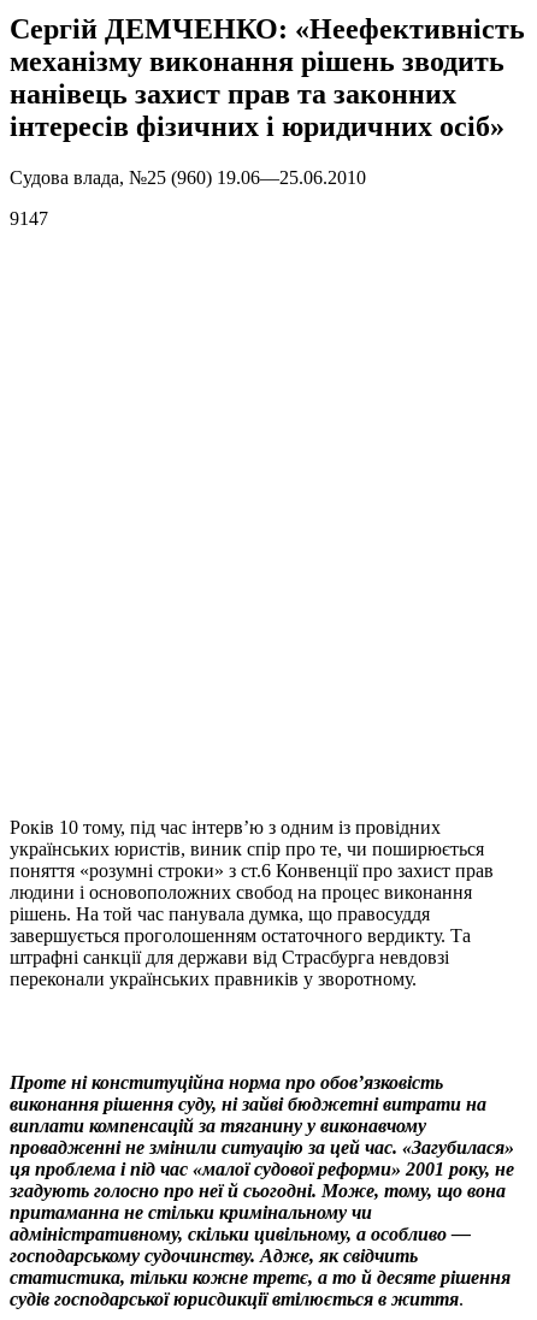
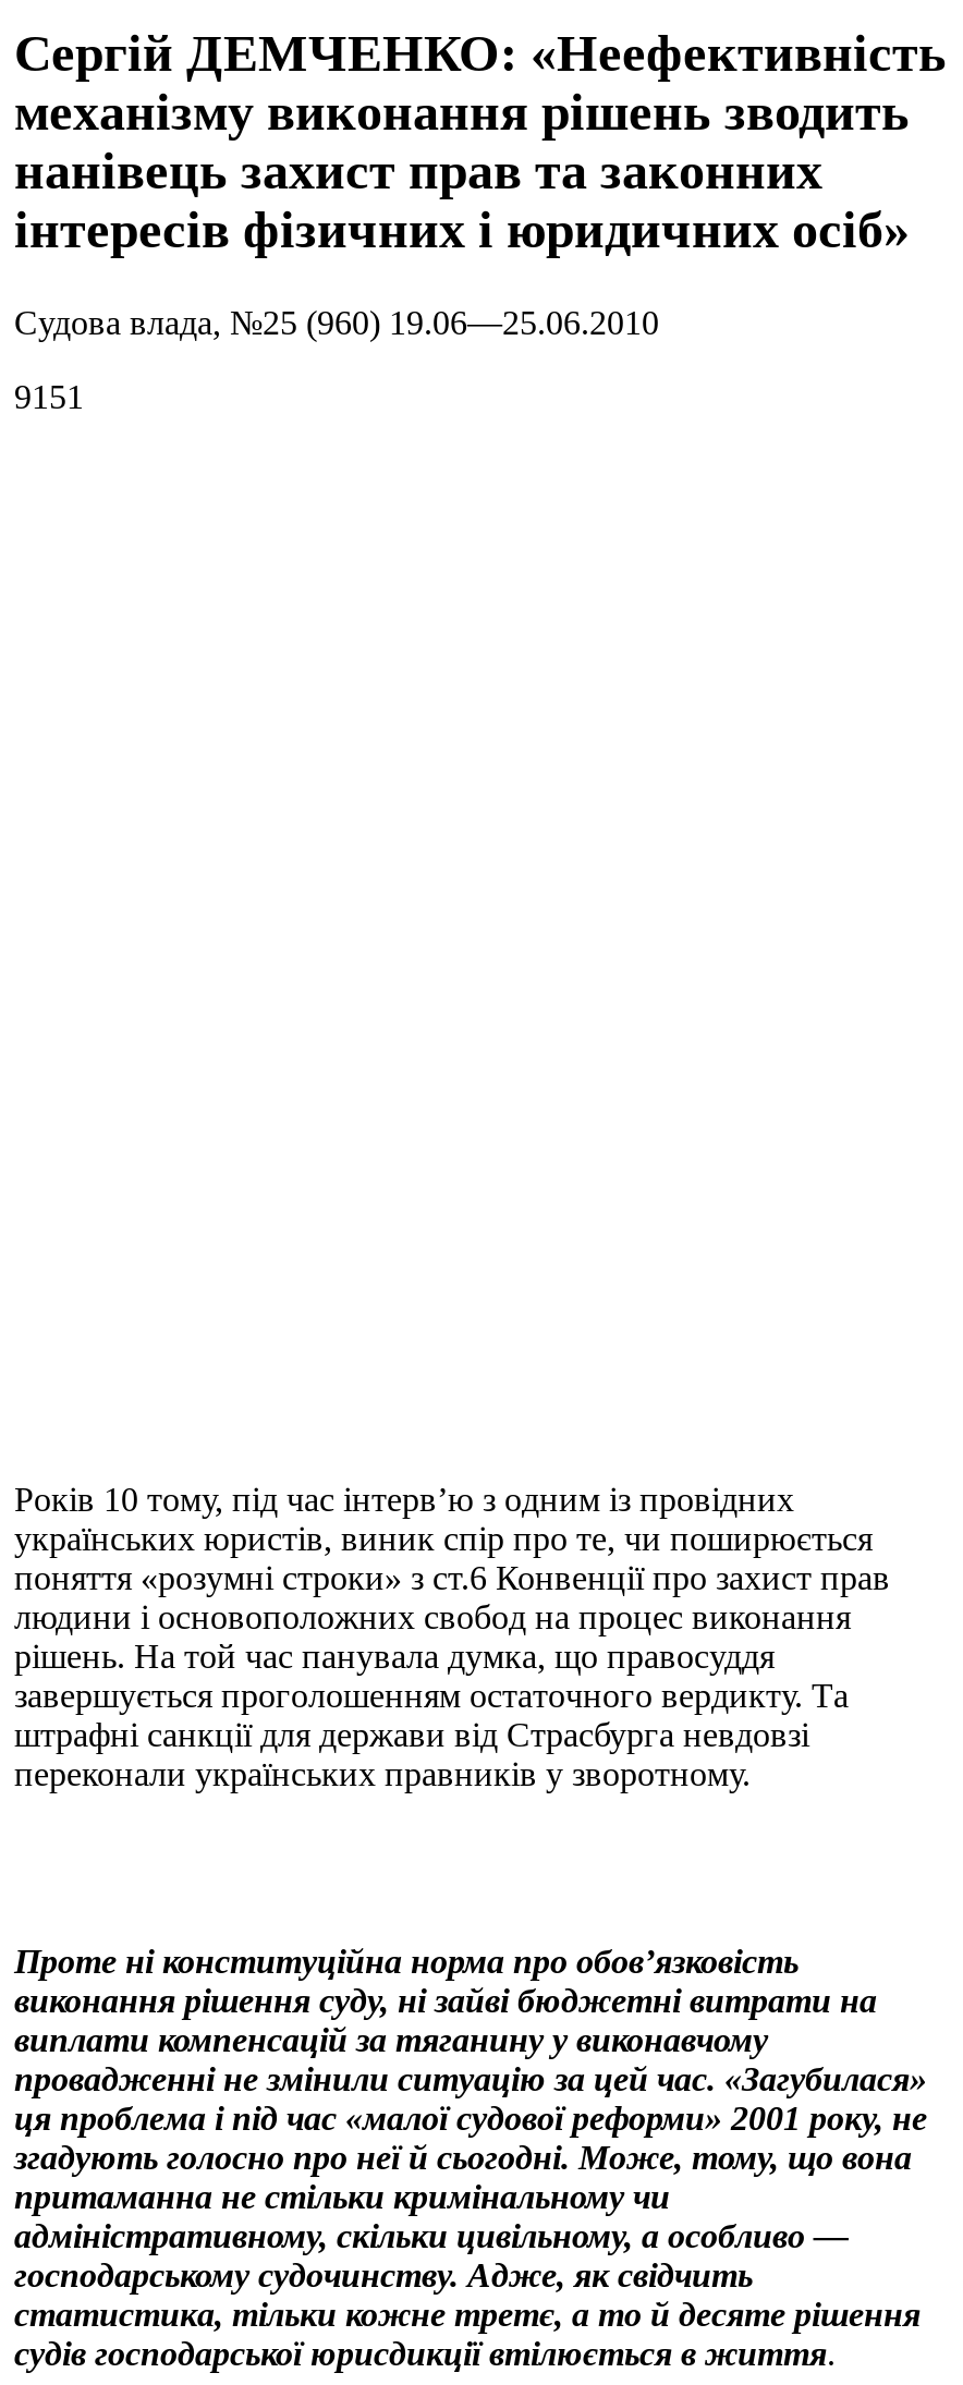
[10,208,48,228] 9147 -> [14,377,84,414] 9151

